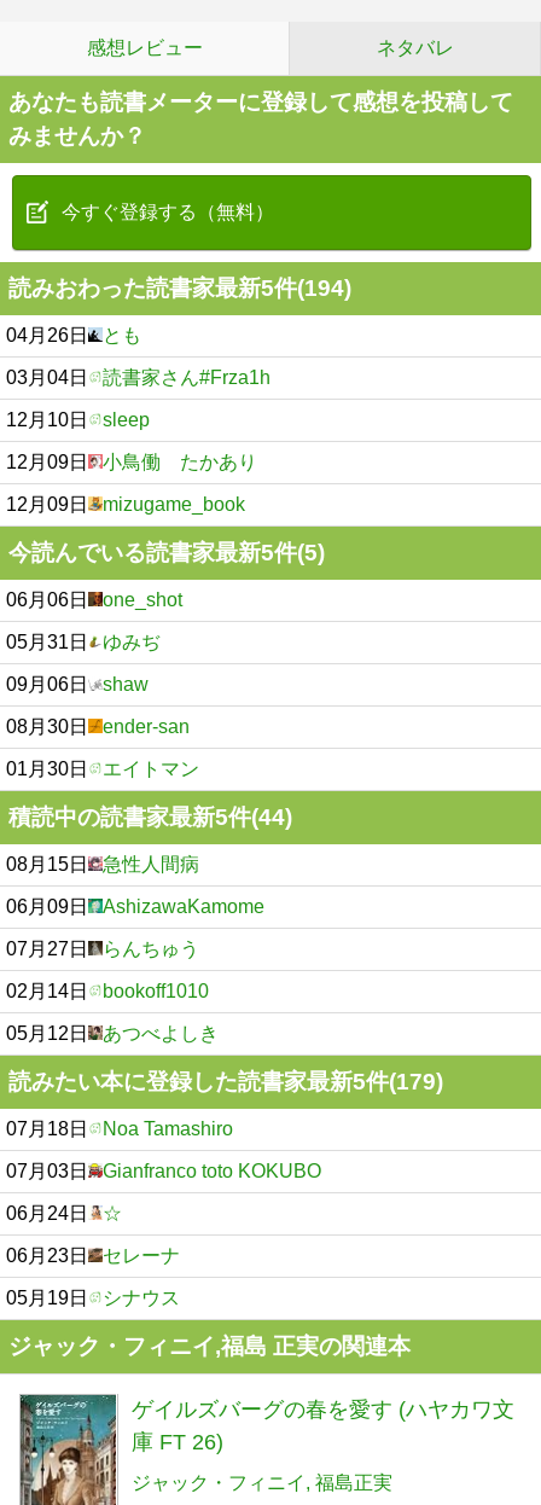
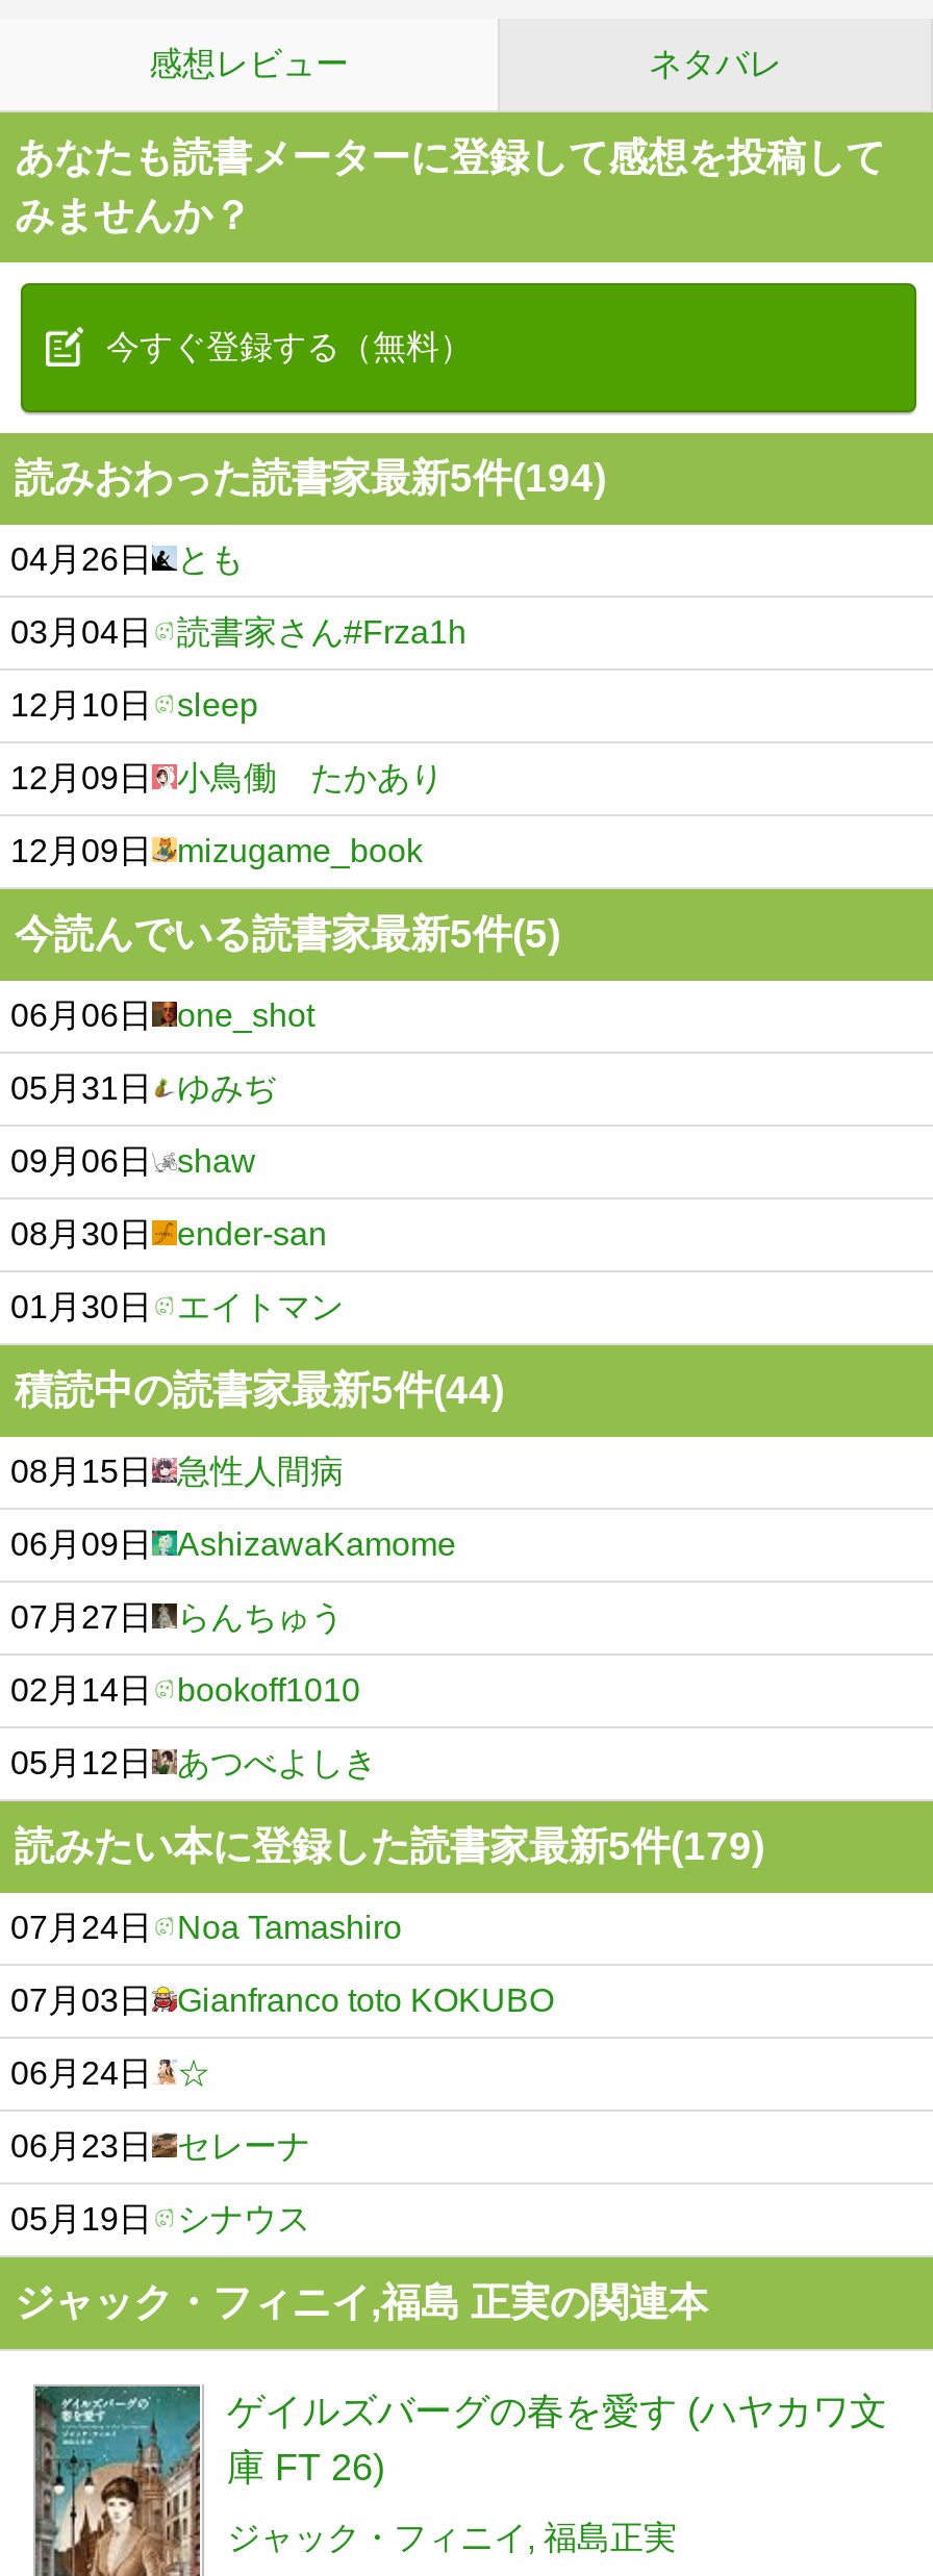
[6,1118,233,1139] 07月18日 Noa Tamashiro -> [10,1910,402,1945] 07月24日 Noa Tamashiro

